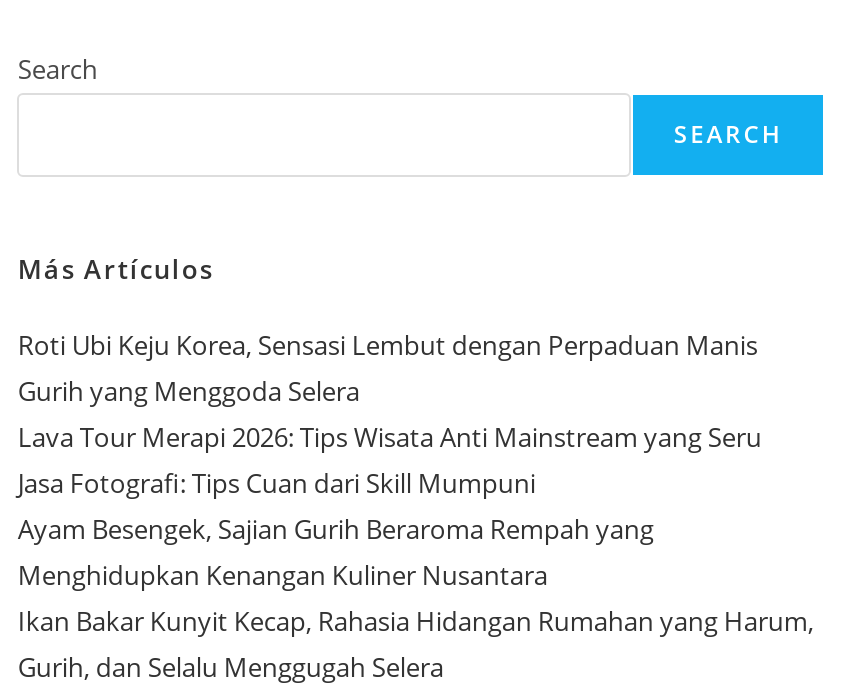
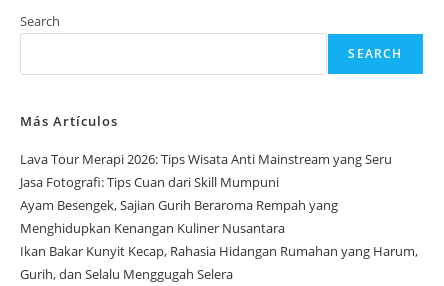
[18,326,758,408] Roti Ubi Keju Korea, Sensasi Lembut dengan Perpaduan Manis | Gurih yang Menggoda Selera -> none

